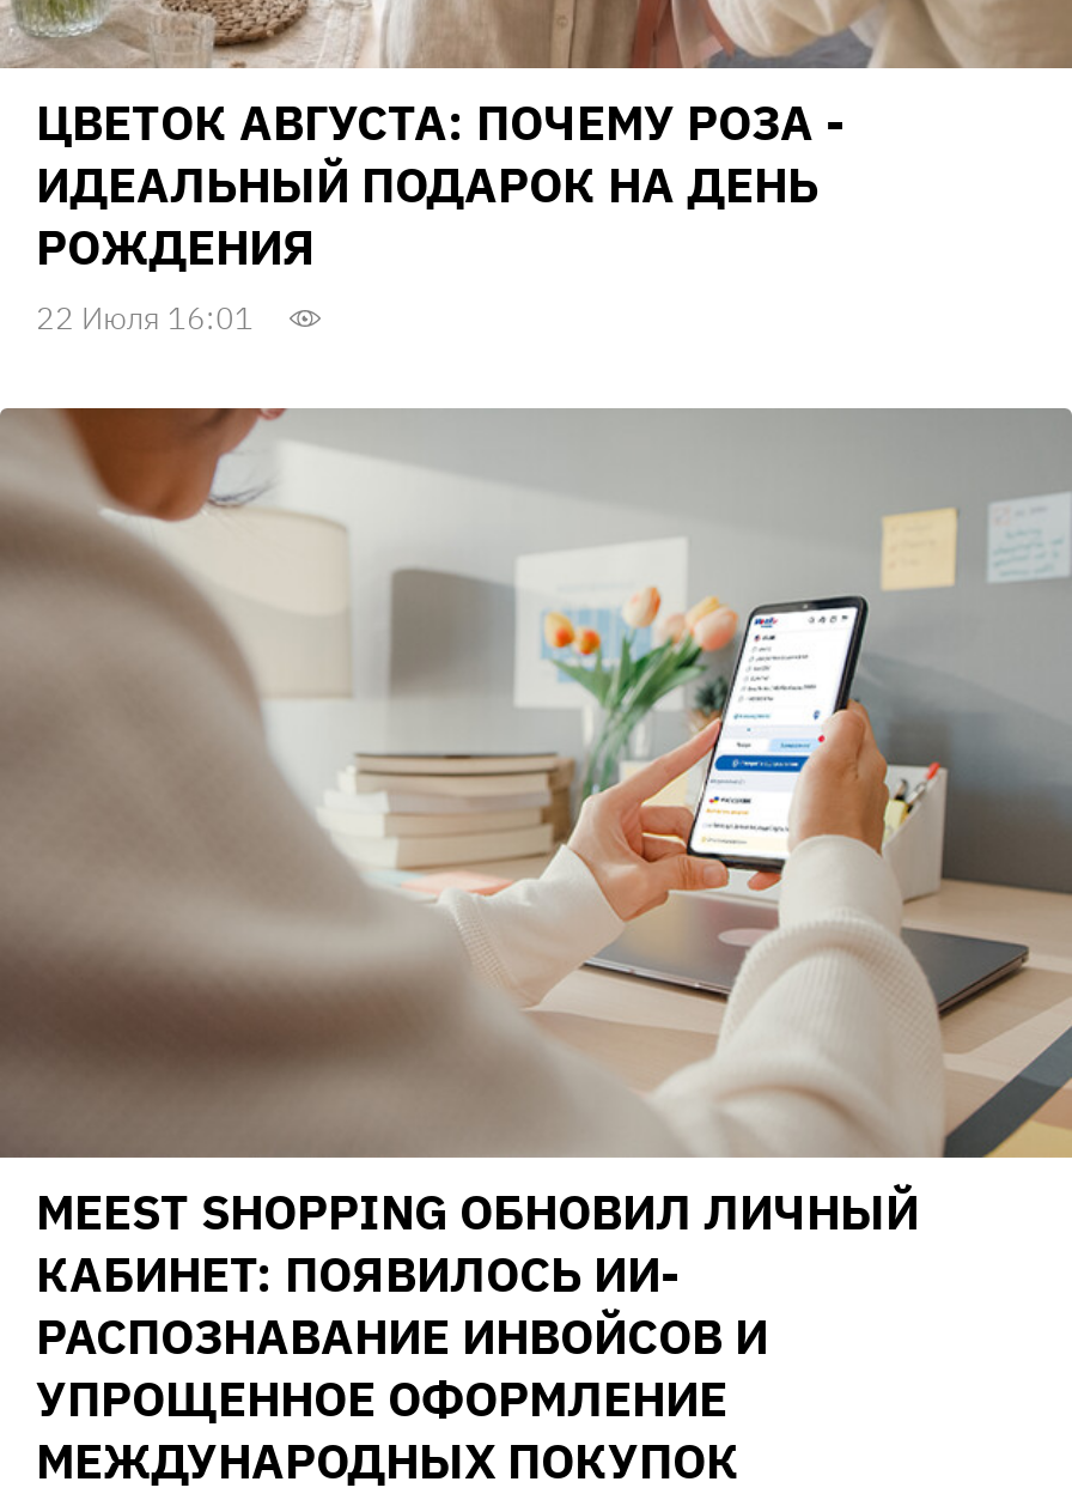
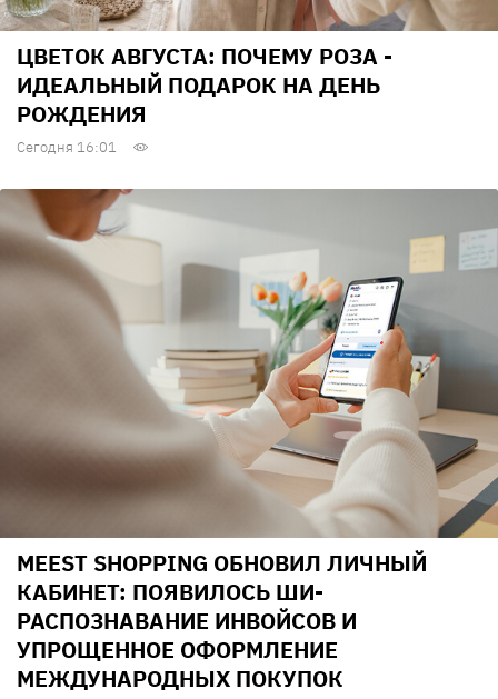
[36,298,254,338] 22 Июля 16:01 -> [17,138,117,157] Сегодня 16:01
[36,1242,680,1307] КАБИНЕТ: ПОЯВИЛОСЬ ИИ- -> [17,577,323,607] КАБИНЕТ: ПОЯВИЛОСЬ ШИ-

